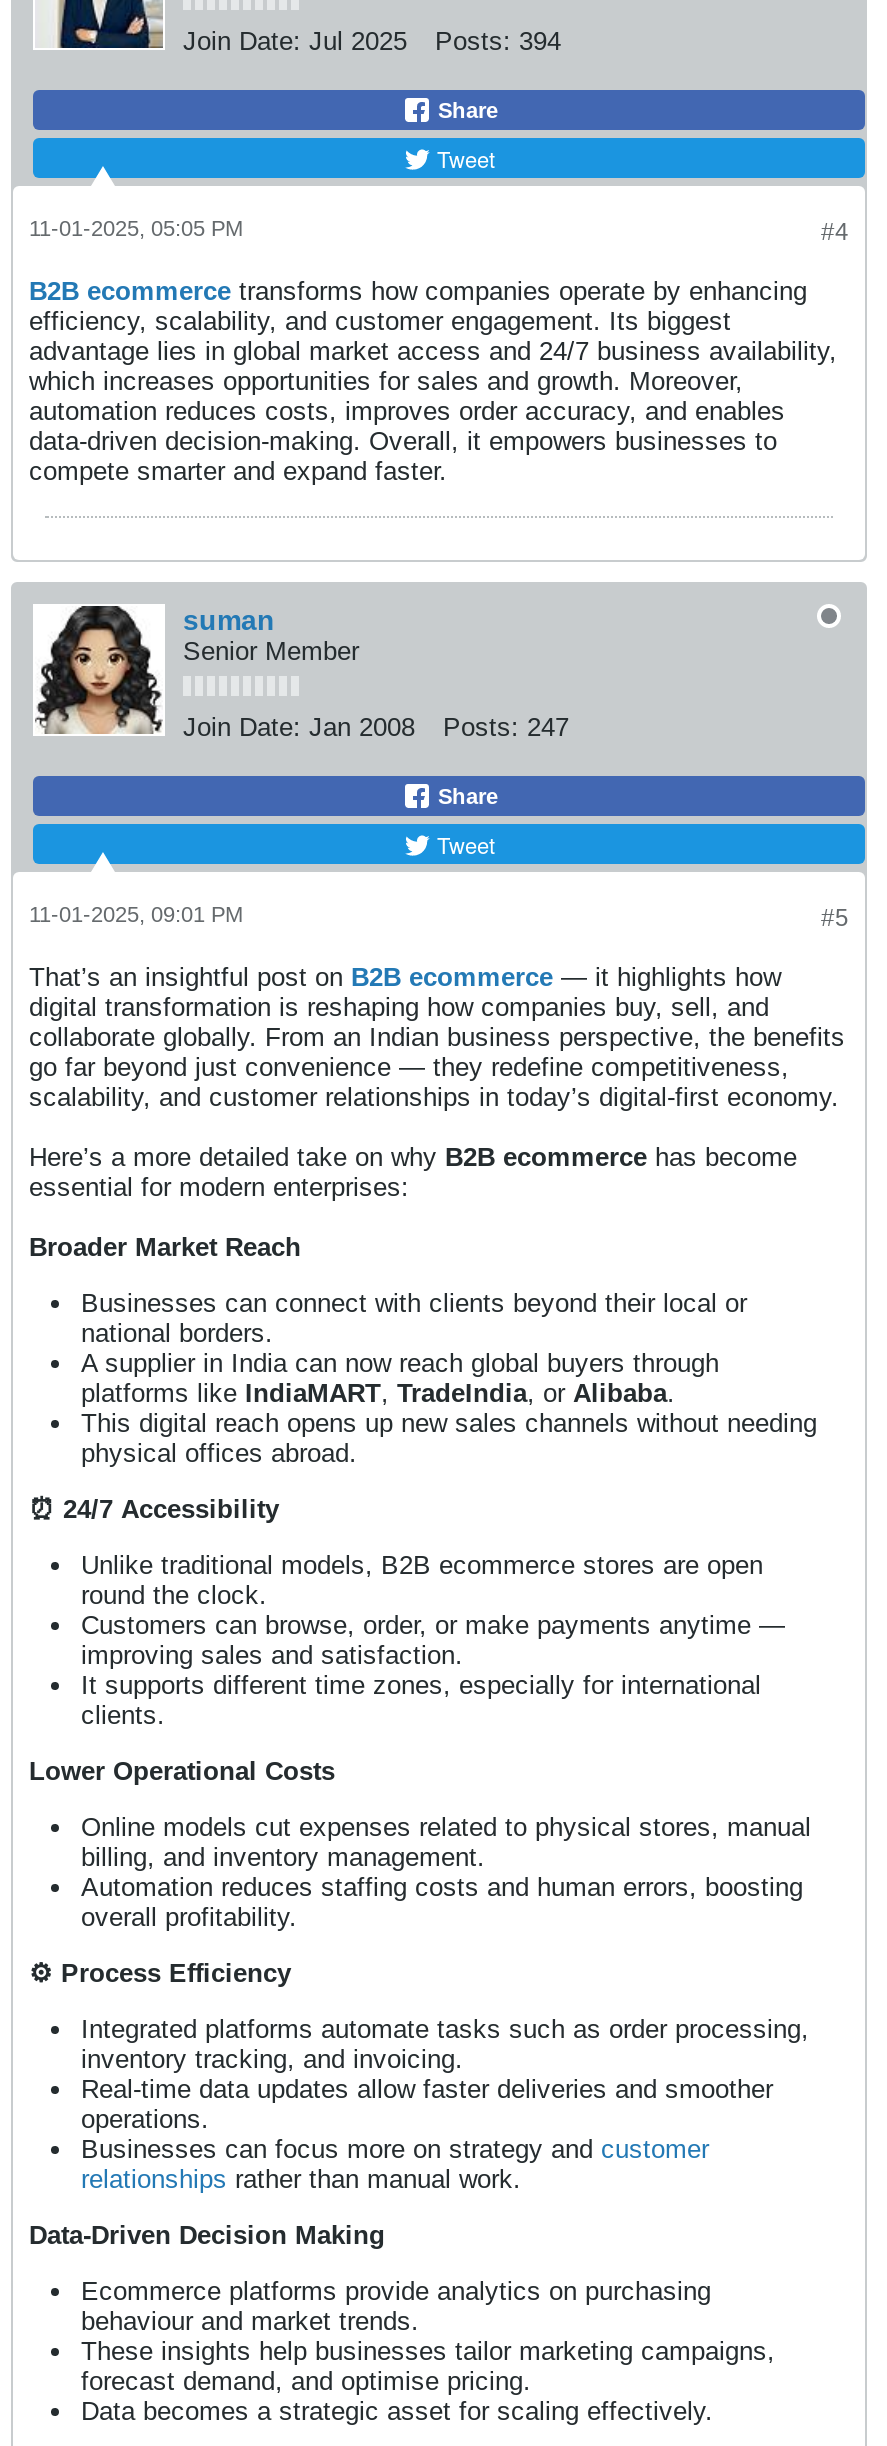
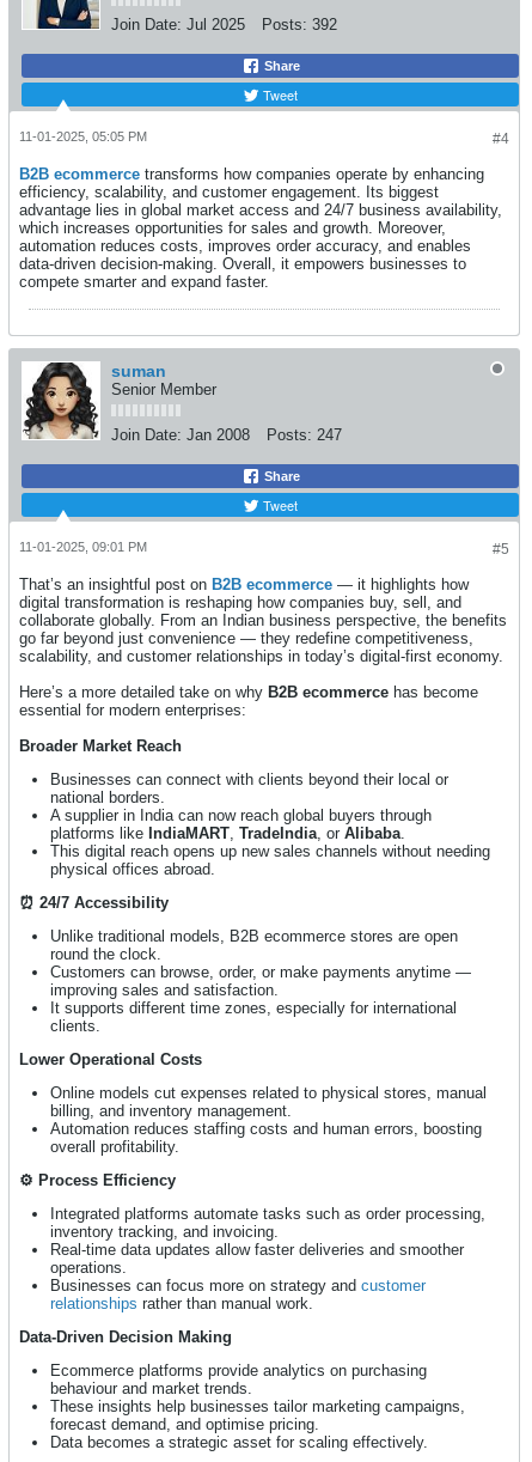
[183,26,561,56] Join Date: Jul 2025 Posts: 394 -> [111,16,337,33] Join Date: Jul 2025 Posts: 392

